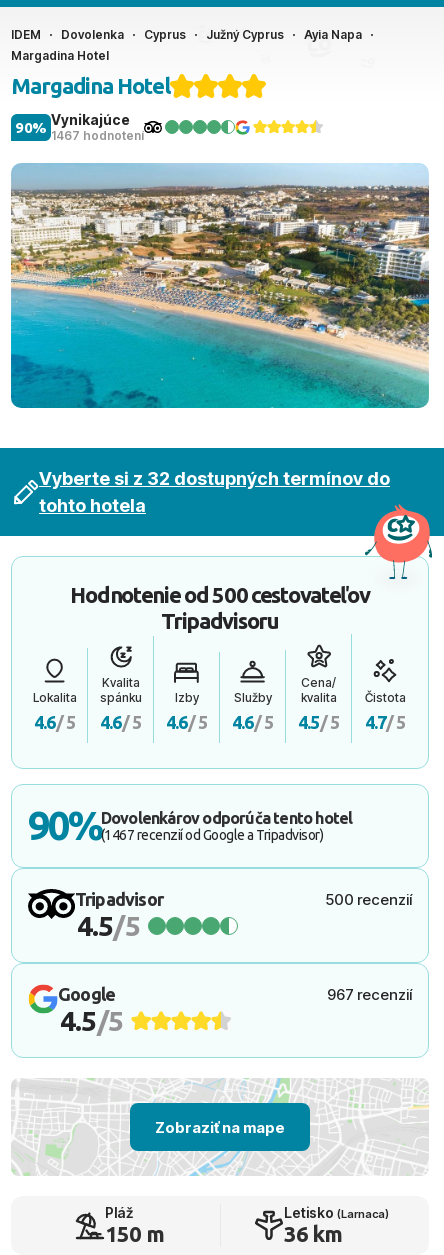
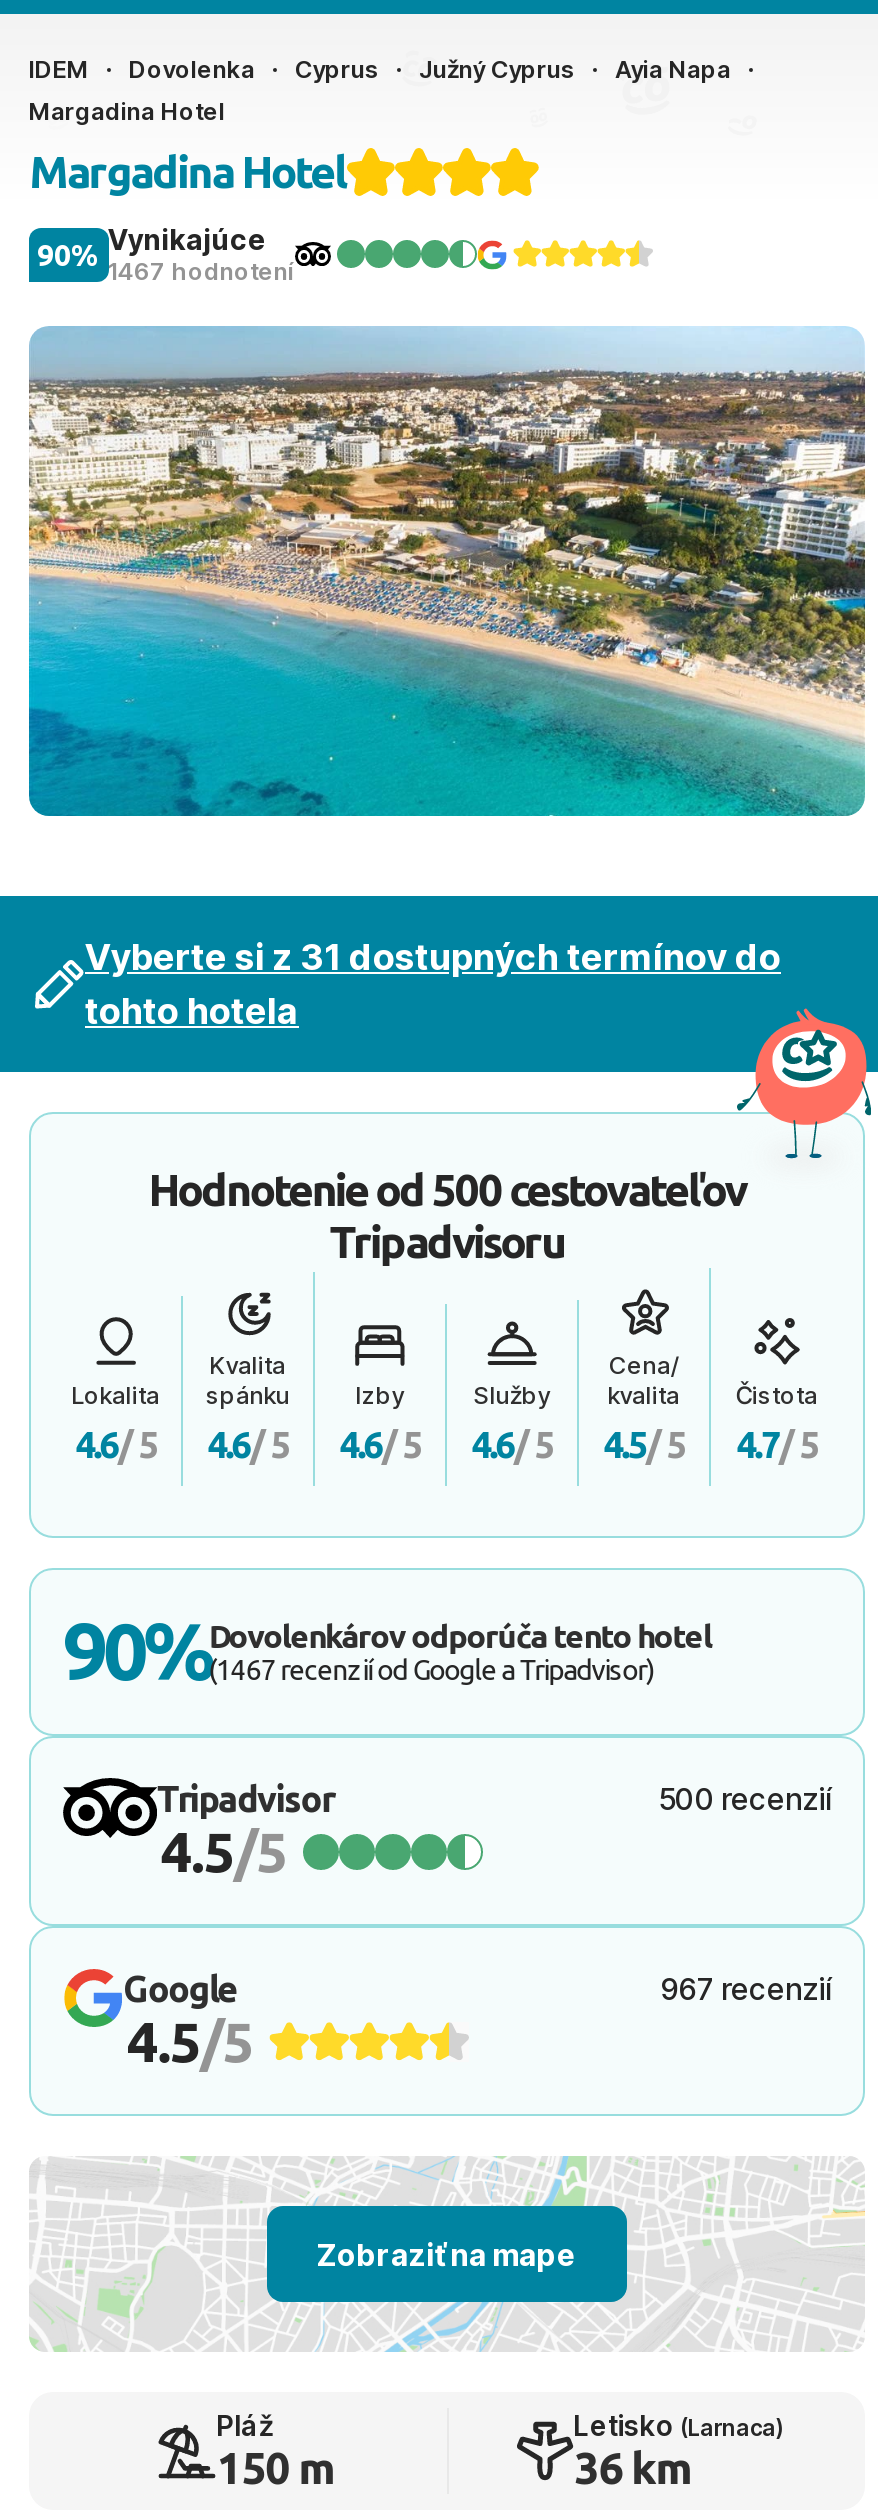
[39,468,390,489] Vyberte si z 32 dostupných termínov do -> [85,936,781,978] Vyberte si z 31 dostupných termínov do

